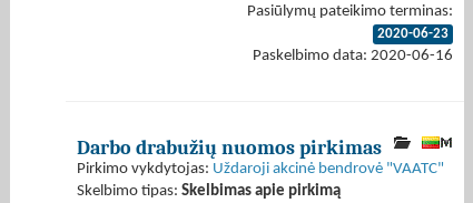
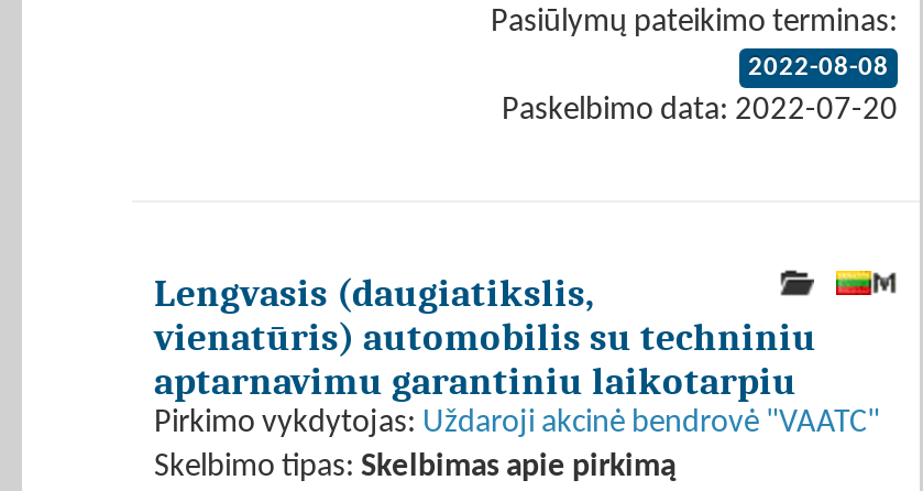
[253,27,453,65] 2020-06-23 | Paskelbimo data: 2020-06-16 -> [502,54,898,129] 2022-08-08 | Paskelbimo data: 2022-07-20
[77,137,382,159] Darbo drabužių nuomos pirkimas -> [154,272,816,404] Lengvasis (daugiatikslis, | vienatūris) automobilis su techniniu | aptarnavimu garantiniu laikotarpiu

